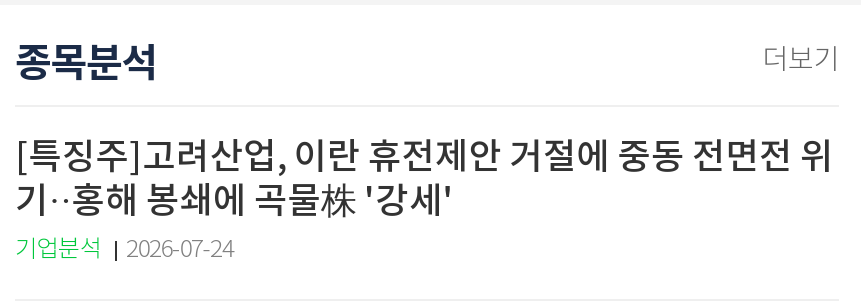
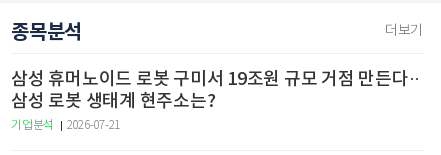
[15,137,833,223] [특징주]고려산업, 이란 휴전제안 거절에 중동 전면전 위 | 기··홍해 봉쇄에 곡물株 '강세' -> [11,69,420,112] 삼성 휴머노이드 로봇 구미서 19조원 규모 거점 만든다·· | 삼성 로봇 생태계 현주소는?
[15,237,233,263] 기업분석 2026-07-24 -> [11,119,120,132] 기업분석 2026-07-21

